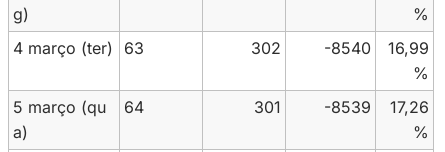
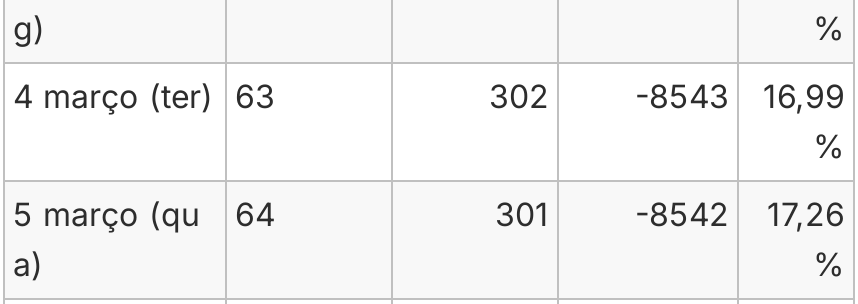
[324,38,429,58] -8540 16,99 -> [635,76,845,116] -8543 16,99
[324,97,429,117] -8539 17,26 -> [635,194,845,234] -8542 17,26

